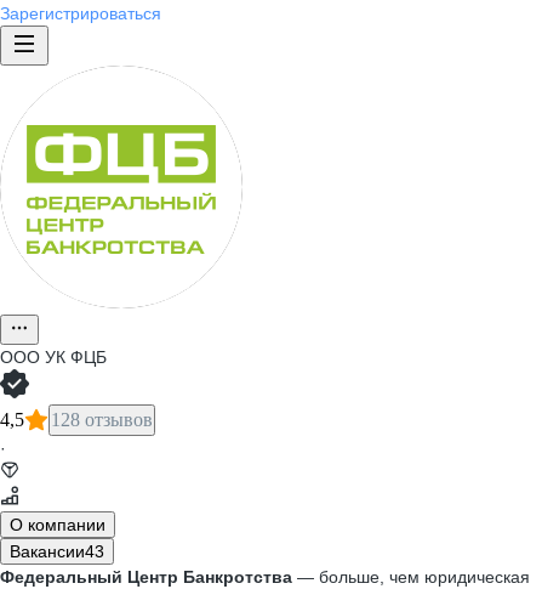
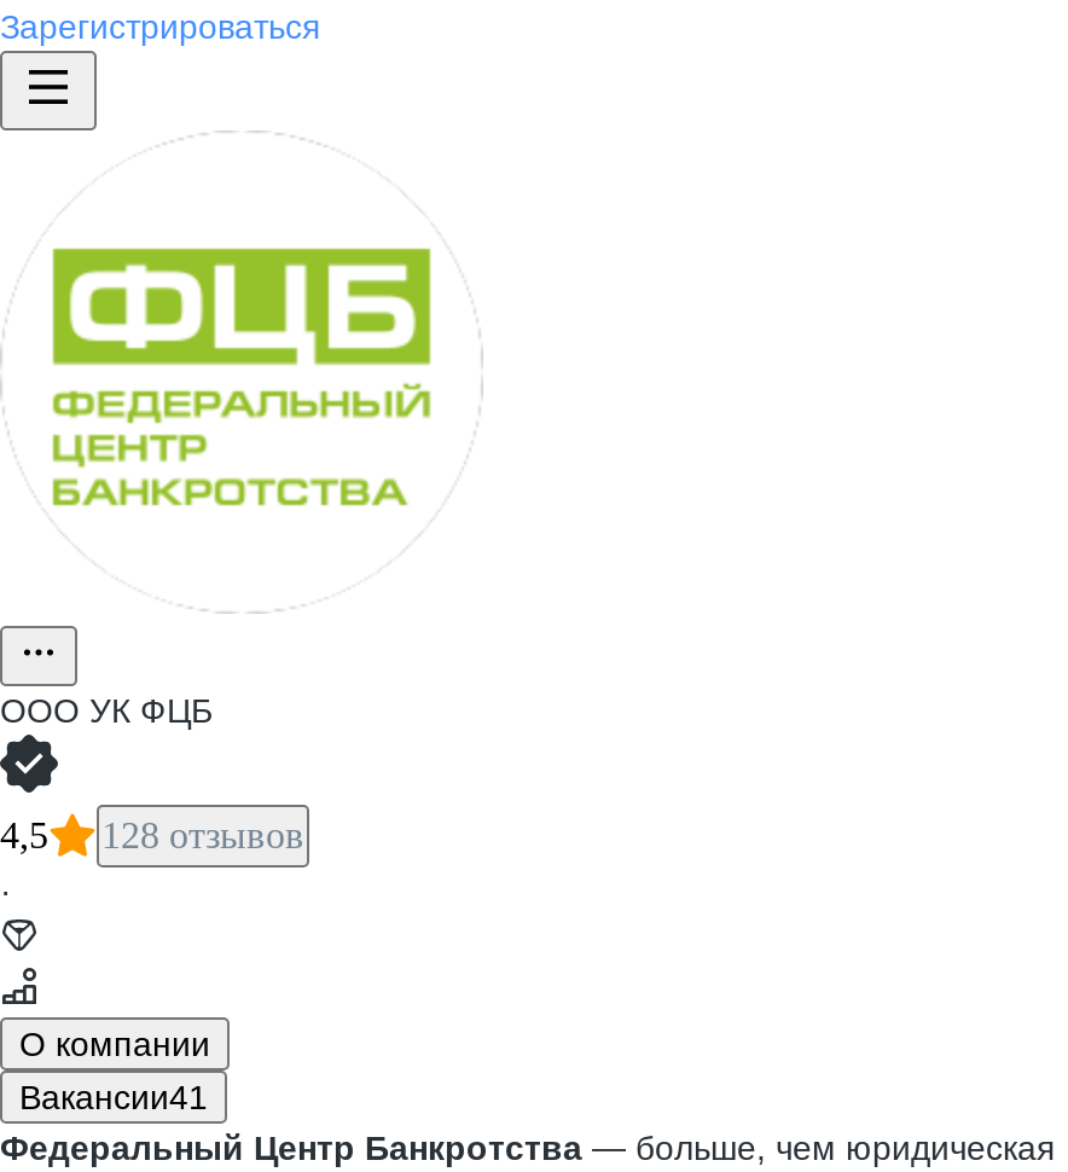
[10,542,104,561] Вакансии43 -> [19,1078,208,1116] Вакансии41

